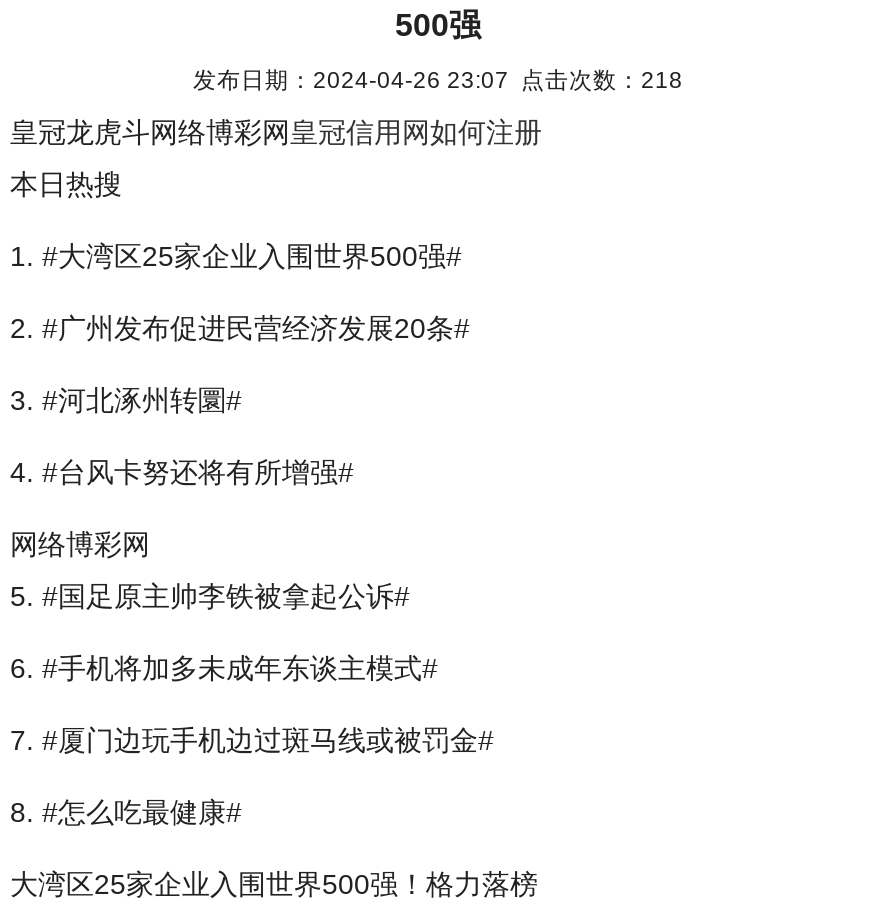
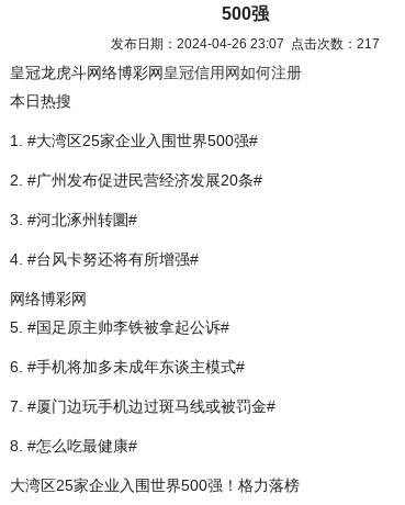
[193,66,683,92] 发布日期：2024-04-26 23:07 点击次数：218 -> [110,36,379,50] 发布日期：2024-04-26 23:07 点击次数：217

